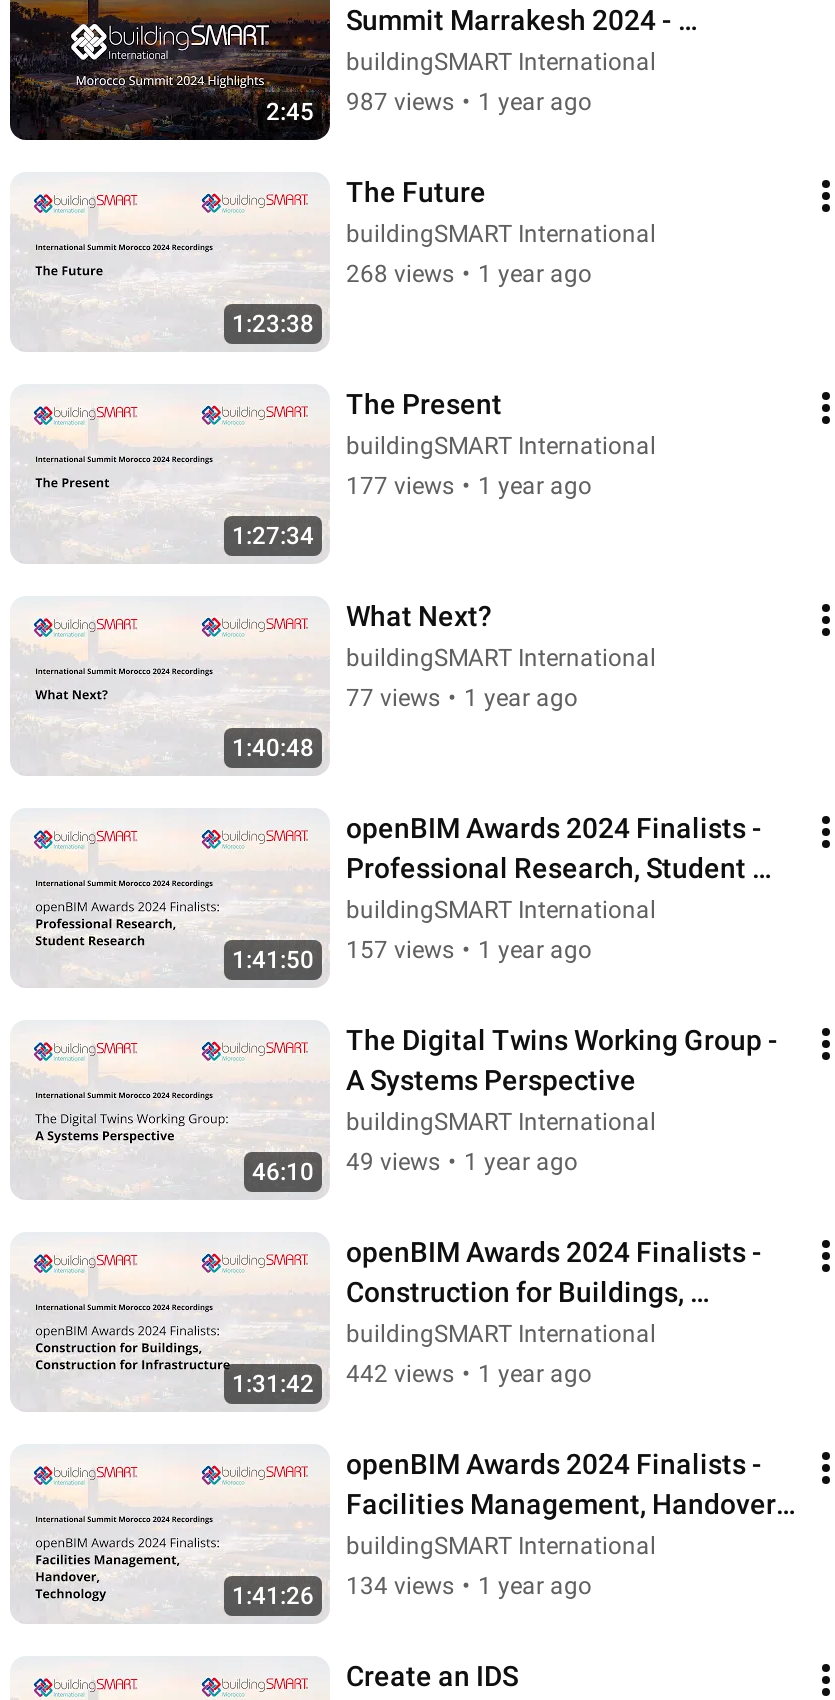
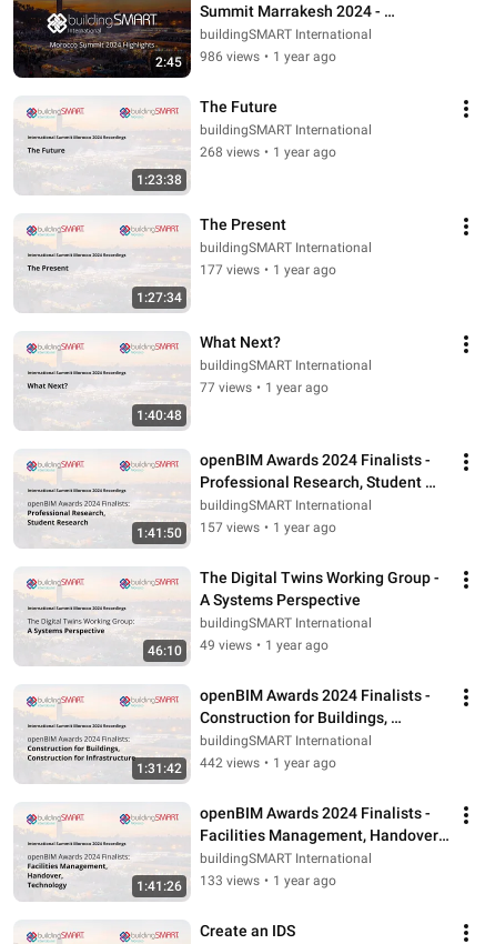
[346,88,592,116] 987 views • 1 year ago -> [200,49,336,65] 986 views • 1 year ago
[346,1572,592,1600] 134 views • 1 year ago -> [200,873,336,889] 133 views • 1 year ago

